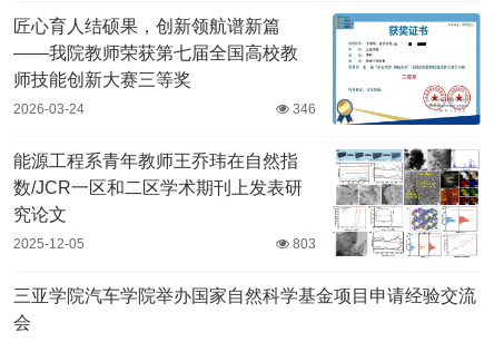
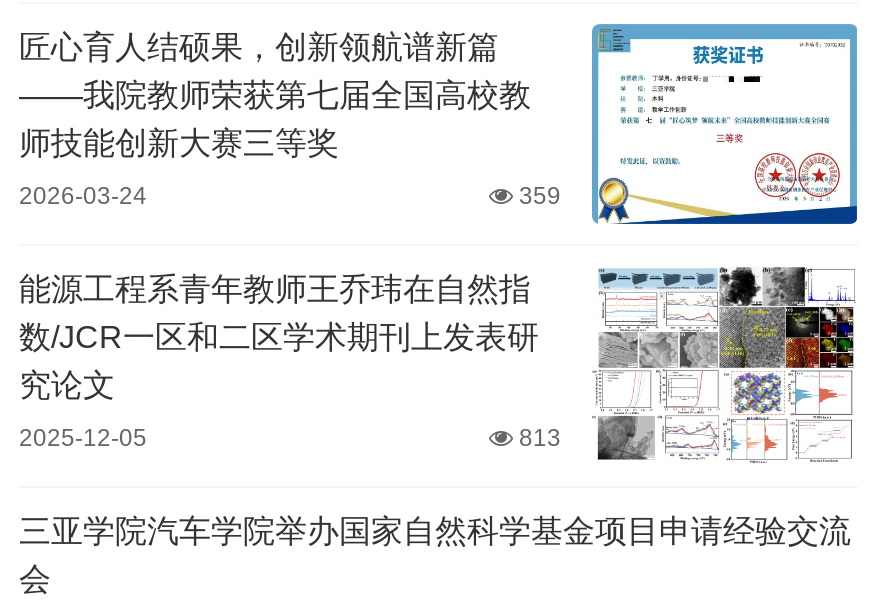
[289,101,315,117] 346 -> [513,182,561,210] 359
[289,236,315,252] 803 -> [513,424,561,452] 813

